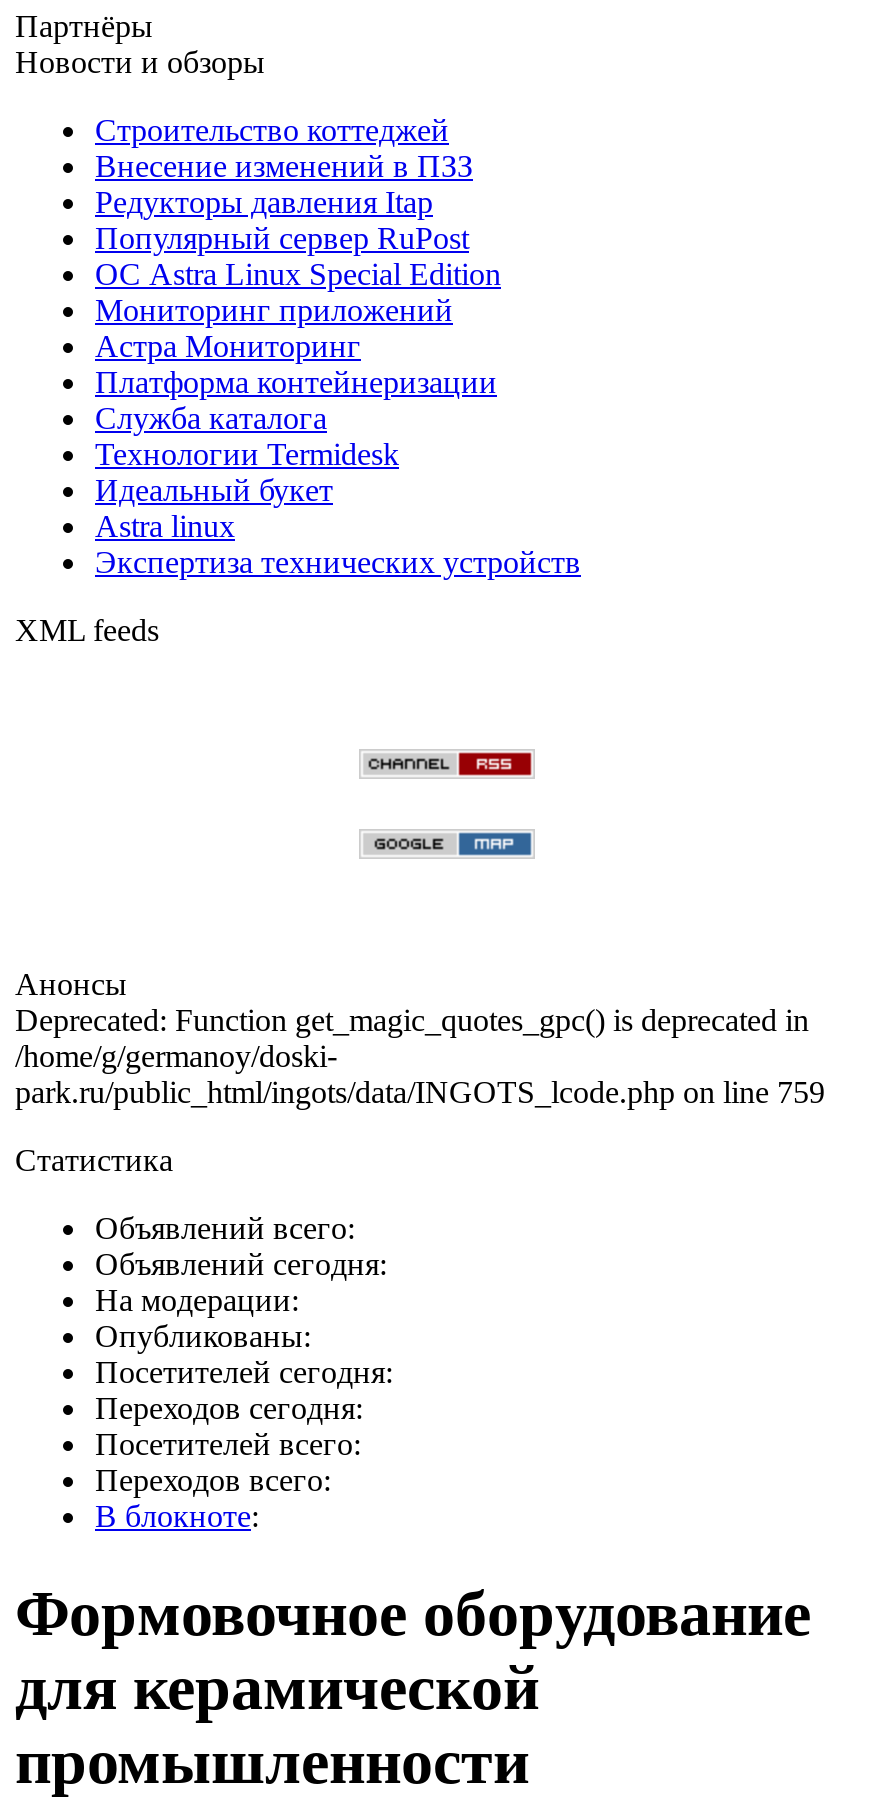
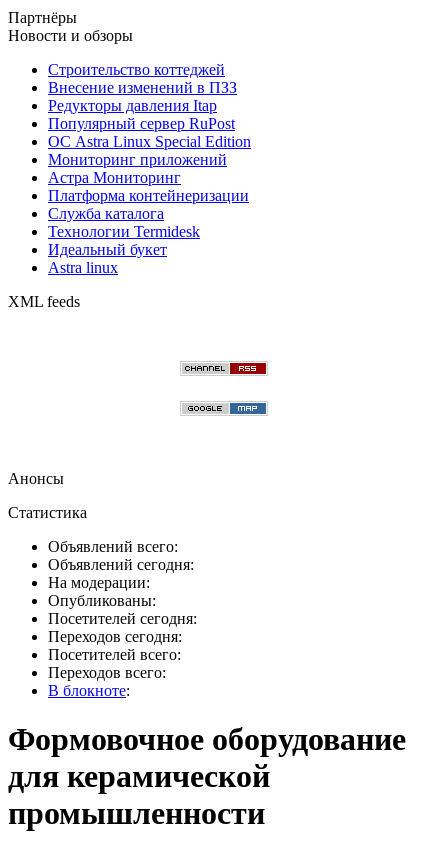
[95,545,581,579] Экспертиза технических устройств -> none
[15,1003,825,1109] Deprecated: Function get_magic_quotes_gpc() is deprecated in | /home/g/germanoy/doski- | park.ru/public_html/ingots/data/INGOTS_lcode.php on line 759 -> none

